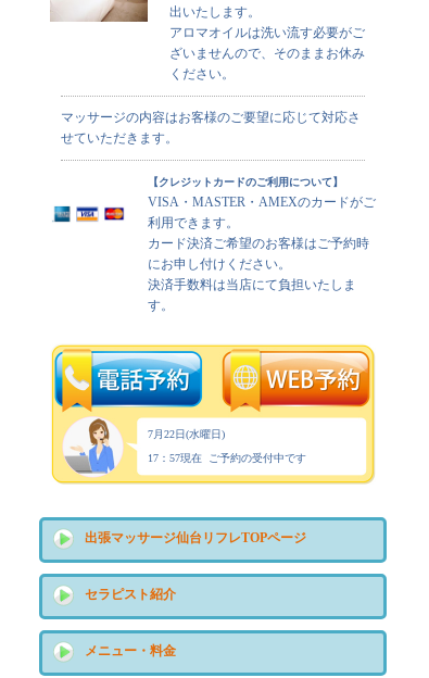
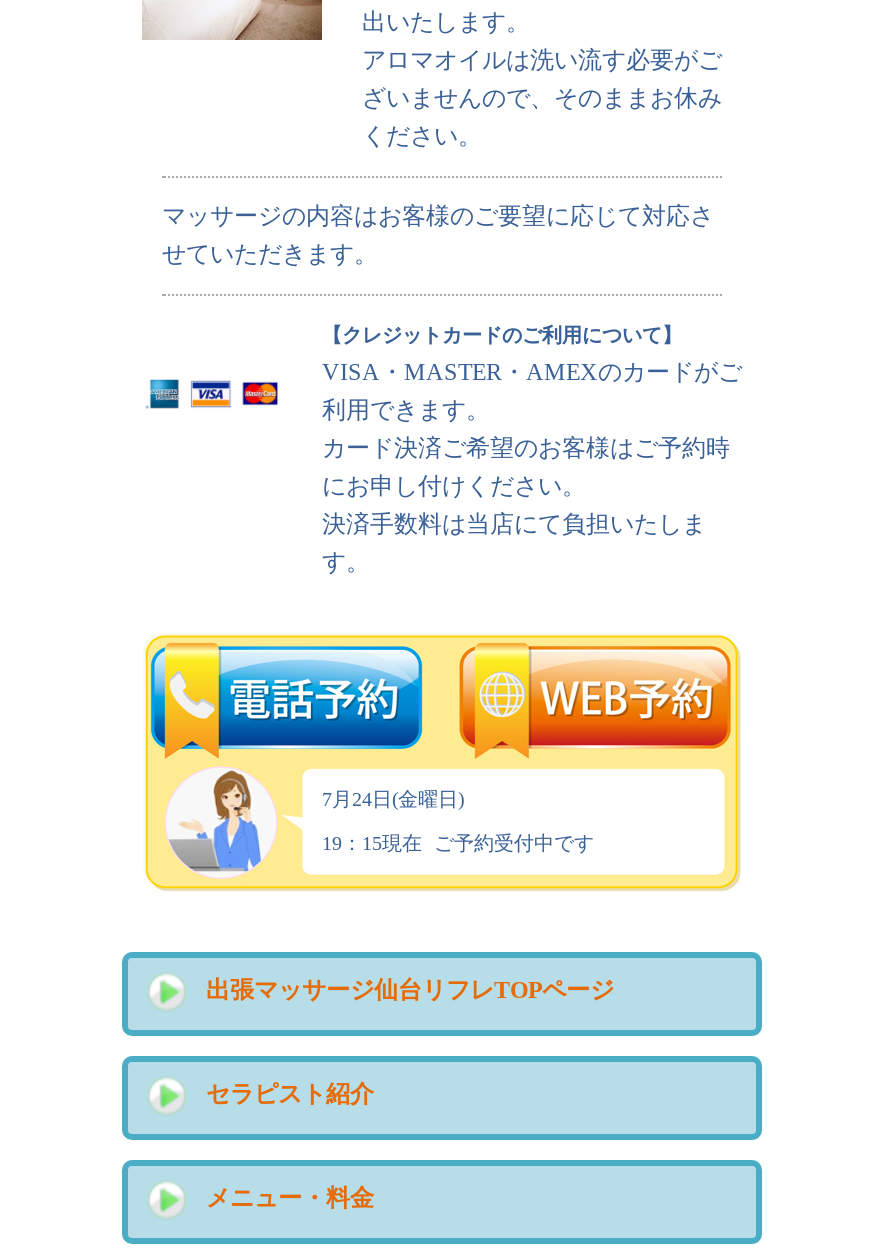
[148,428,228,440] 7月22日(水曜日) -> [322,788,470,810] 7月24日(金曜日)
[148,452,306,464] 17：57現在 ご予約の受付中です -> [322,832,594,854] 19：15現在 ご予約受付中です

